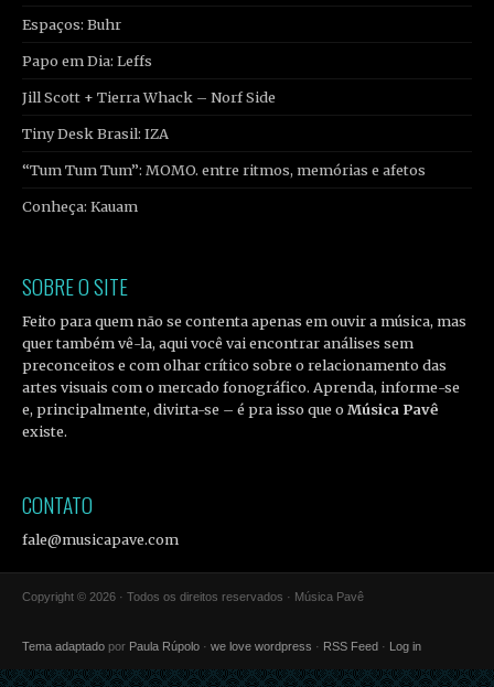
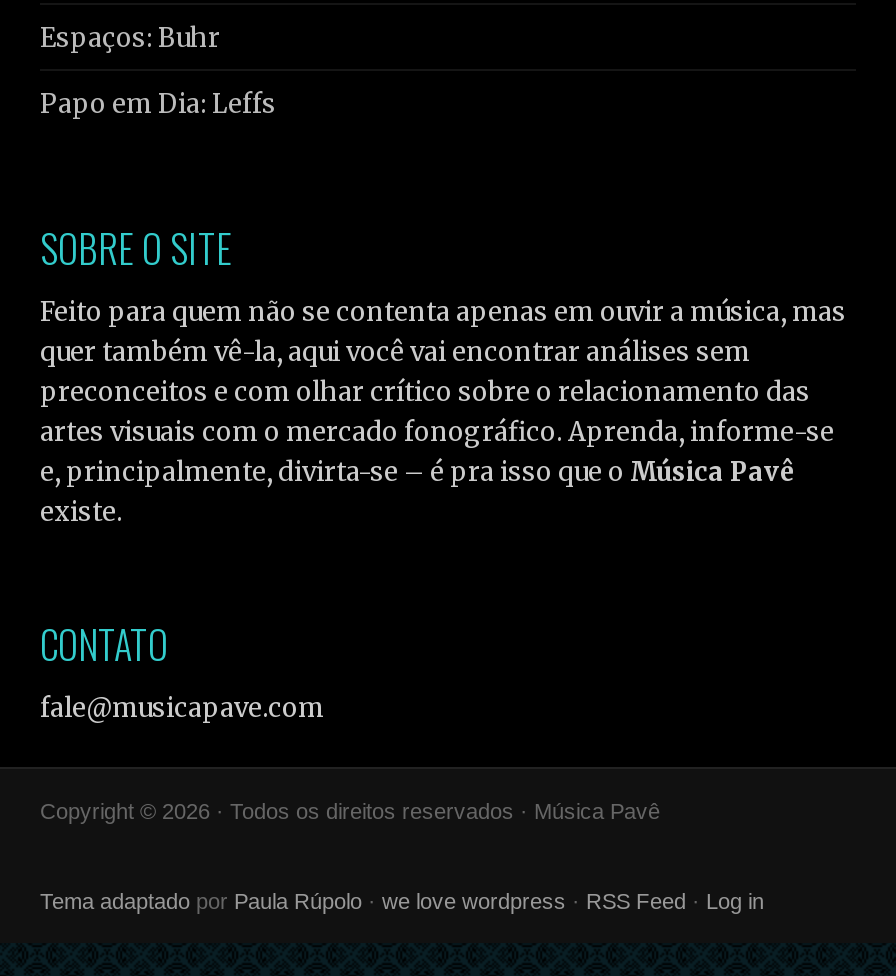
[22,88,429,214] Jill Scott + Tierra Whack – Norf Side | Tiny Desk Brasil: IZA | “Tum Tum Tum”: MOMO. entre ritmos, memórias e afetos | Conheça: Kauam -> none

